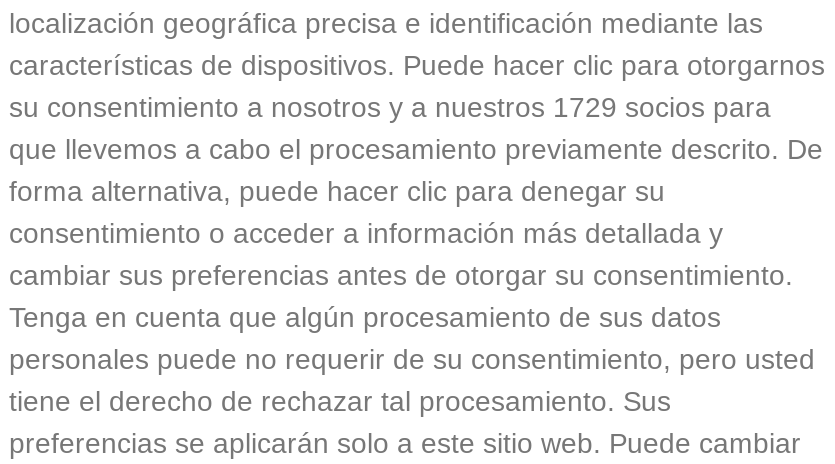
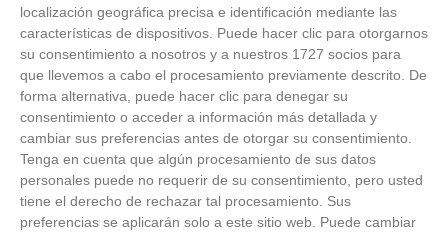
[9,91,771,123] su consentimiento a nosotros y a nuestros 1729 socios para -> [20,46,401,62] su consentimiento a nosotros y a nuestros 1727 socios para

